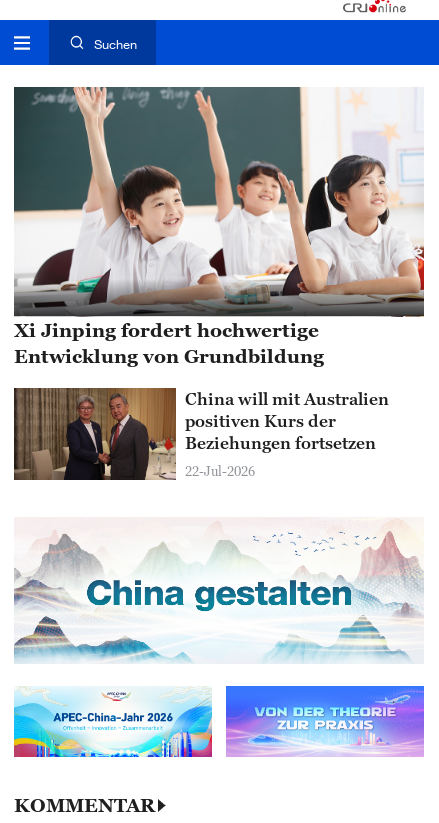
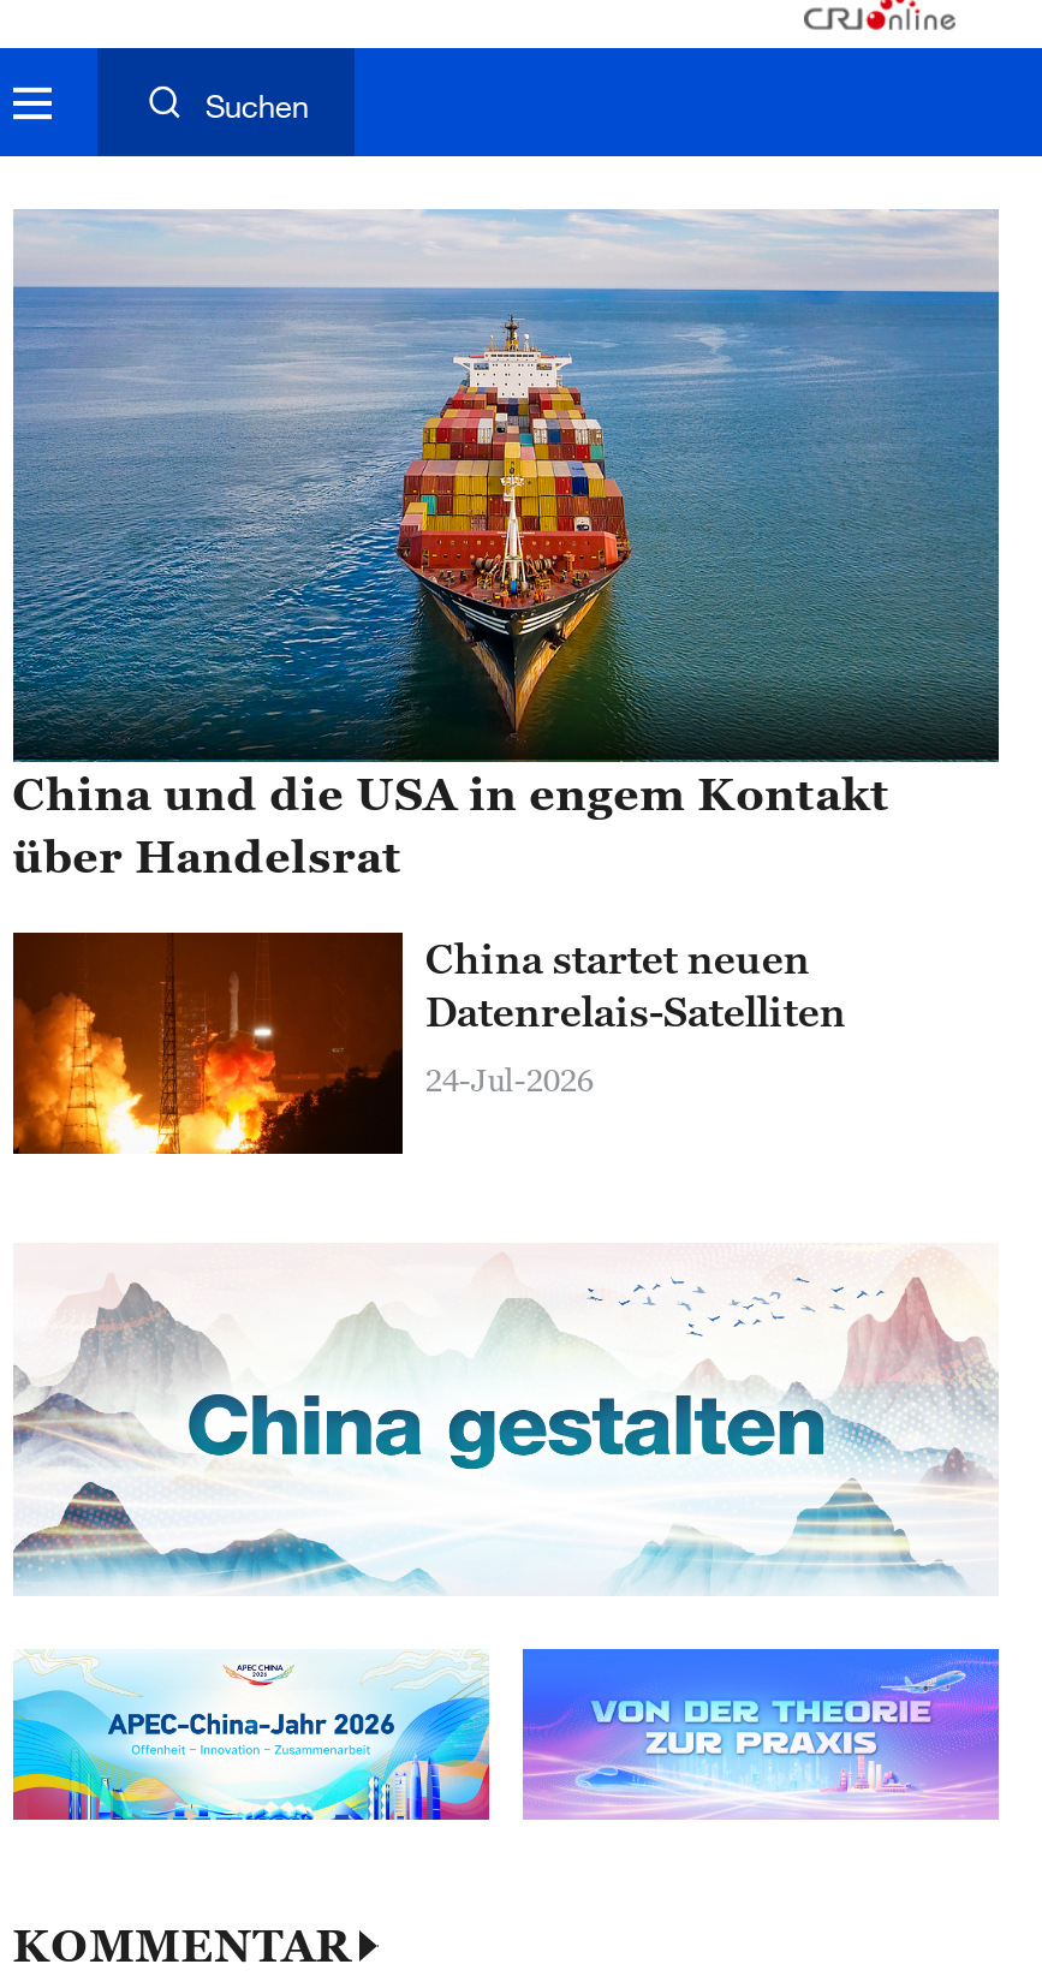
[13,87,425,367] [image] | Xi Jinping fordert hochwertige | Entwicklung von Grundbildung -> [11,209,1001,882] [image] | China und die USA in engem Kontakt | über Handelsrat
[14,388,389,481] [image] | China will mit Australien | positiven Kurs der | Beziehungen fortsetzen -> [13,933,846,1156] [image] | China startet neuen | Datenrelais-Satelliten
[185,463,255,479] 22-Jul-2026 -> [425,1060,593,1098] 24-Jul-2026

